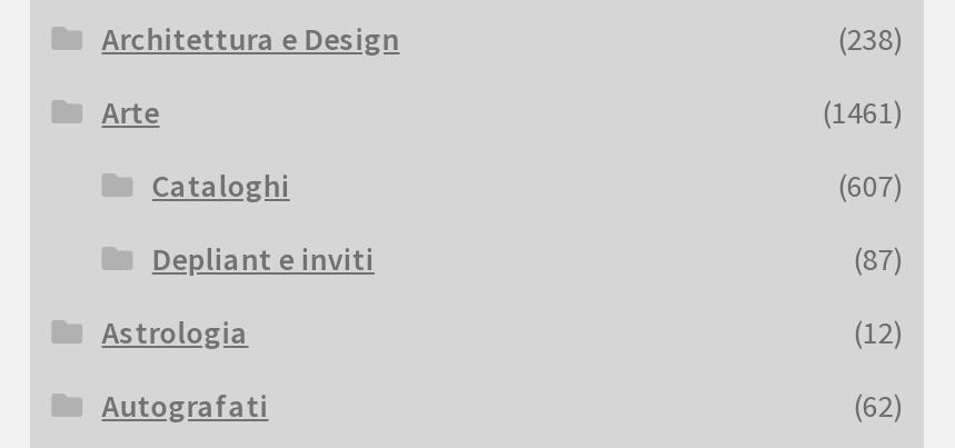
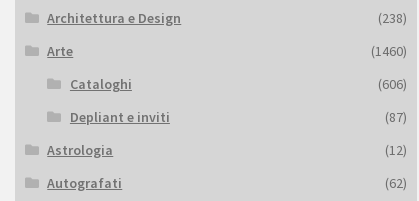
[822,93,903,133] (1461) -> [371,42,407,60] (1460)
[838,166,903,206] (607) -> [378,75,407,93] (606)

